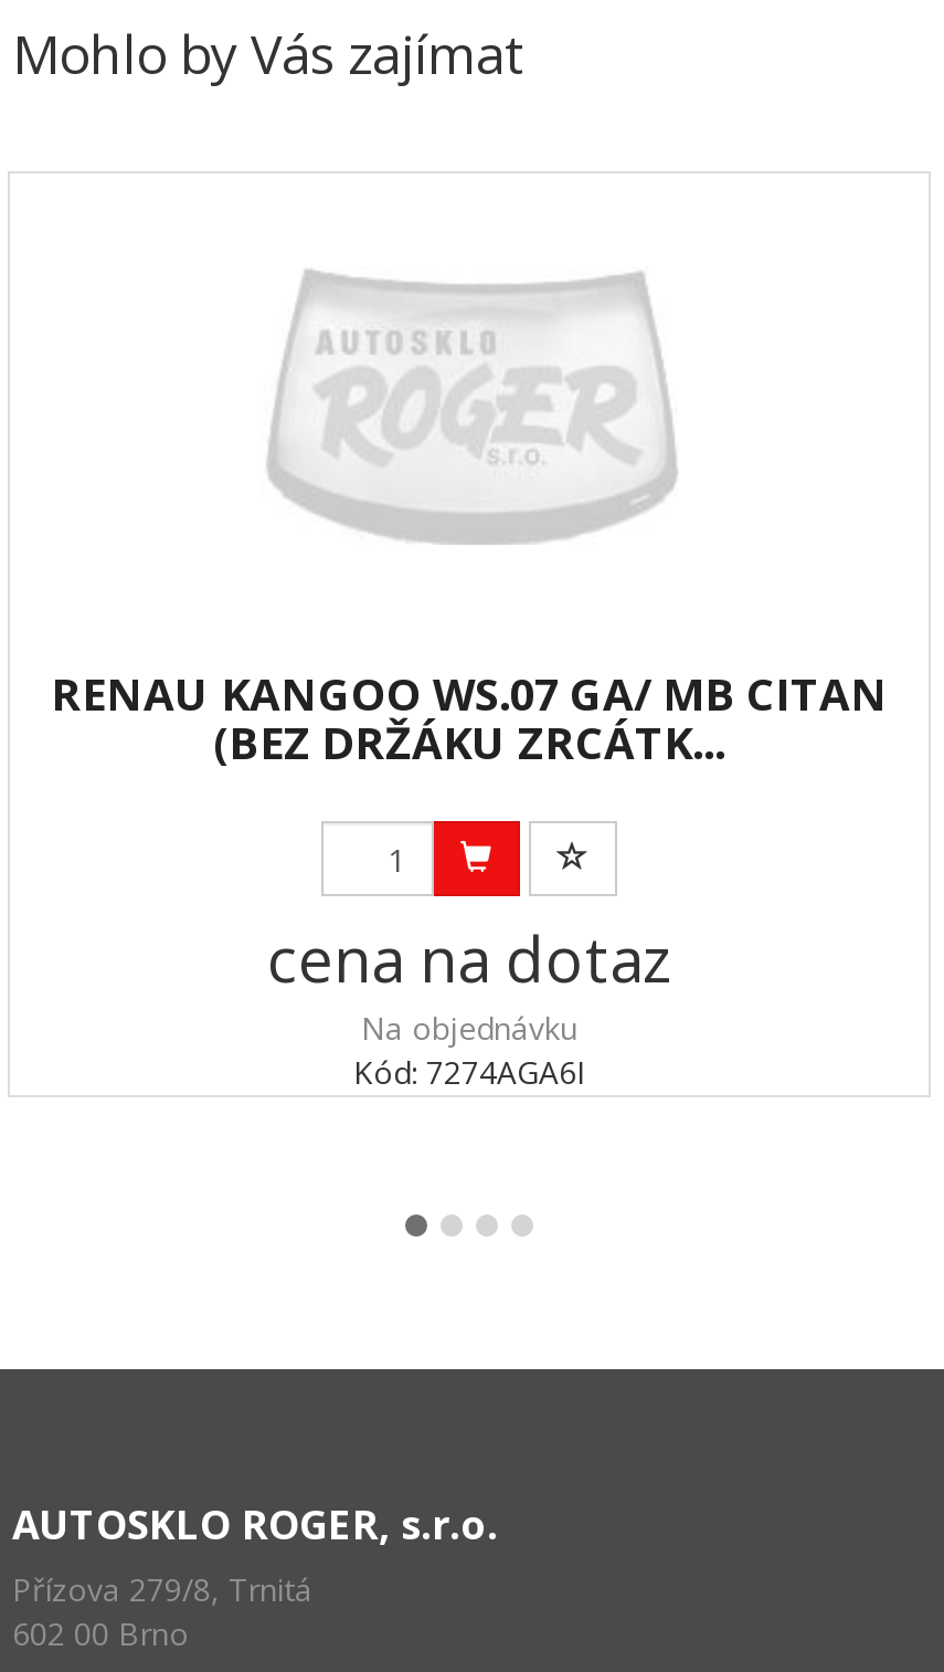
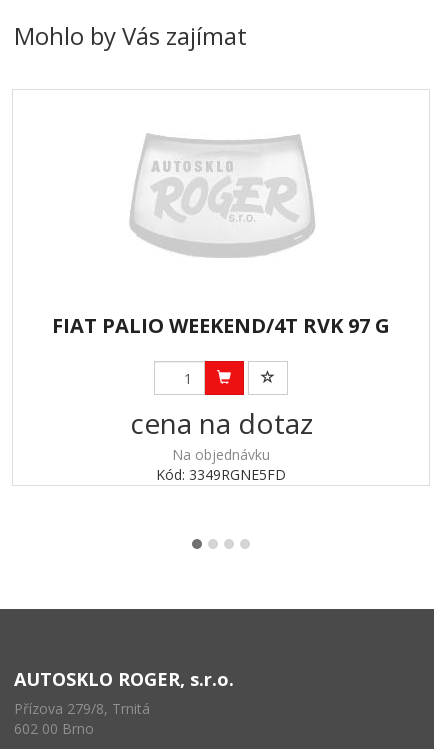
[51,664,888,772] RENAU KANGOO WS.07 GA/ MB CITAN | (BEZ DRŽÁKU ZRCÁTK... -> [52,312,390,339] FIAT PALIO WEEKEND/4T RVK 97 G
[353,1051,585,1093] Kód: 7274AGA6I -> [156,465,286,484] Kód: 3349RGNE5FD

